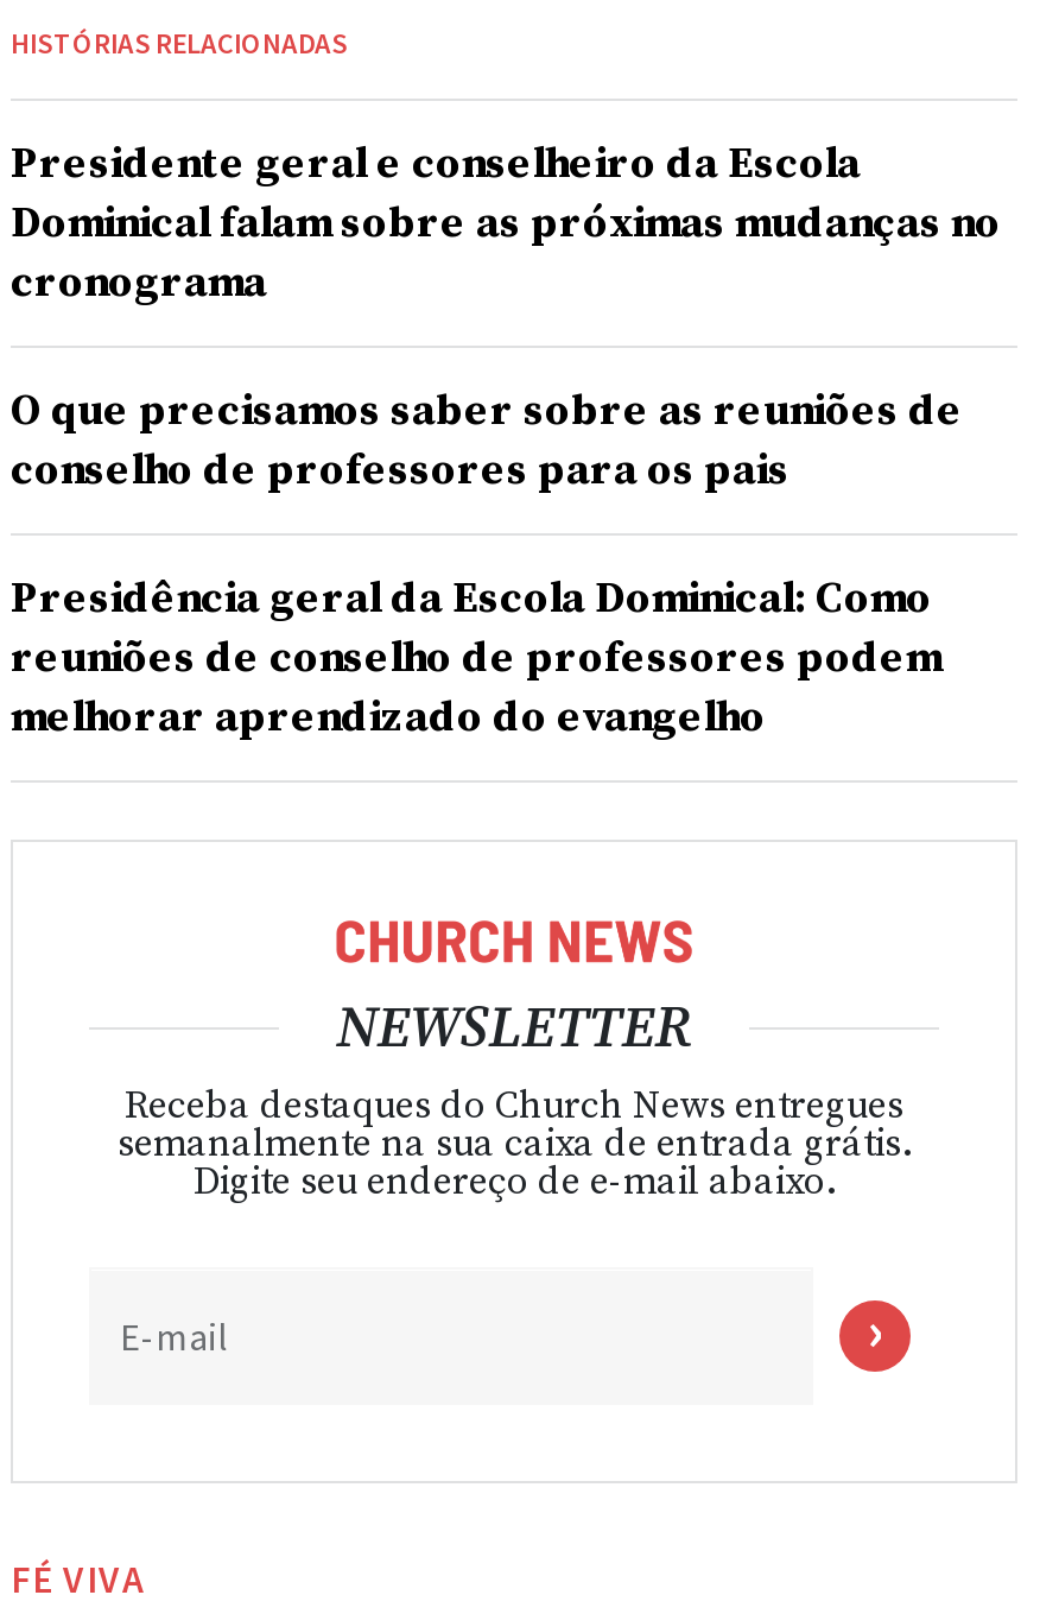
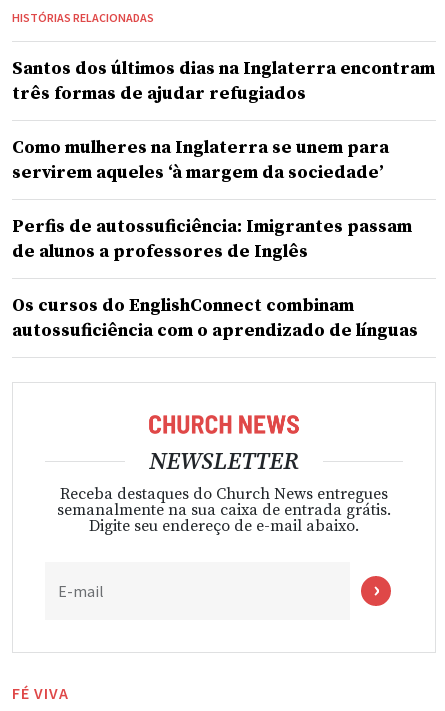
[11,136,1001,744] Presidente geral e conselheiro da Escola | Dominical falam sobre as próximas mudanças no | cronograma | O que precisamos saber sobre as reuniões de | conselho de professores para os pais | Presidência geral da Escola Dominical: Como | reuniões de conselho de professores podem | melhorar aprendizado do evangelho -> [12,57,435,342] Santos dos últimos dias na Inglaterra encontram | três formas de ajudar refugiados | Como mulheres na Inglaterra se unem para | servirem aqueles ‘à margem da sociedade’ | Perfis de autossuficiência: Imigrantes passam | de alunos a professores de Inglês | Os cursos do EnglishConnect combinam | autossuficiência com o aprendizado de línguas

